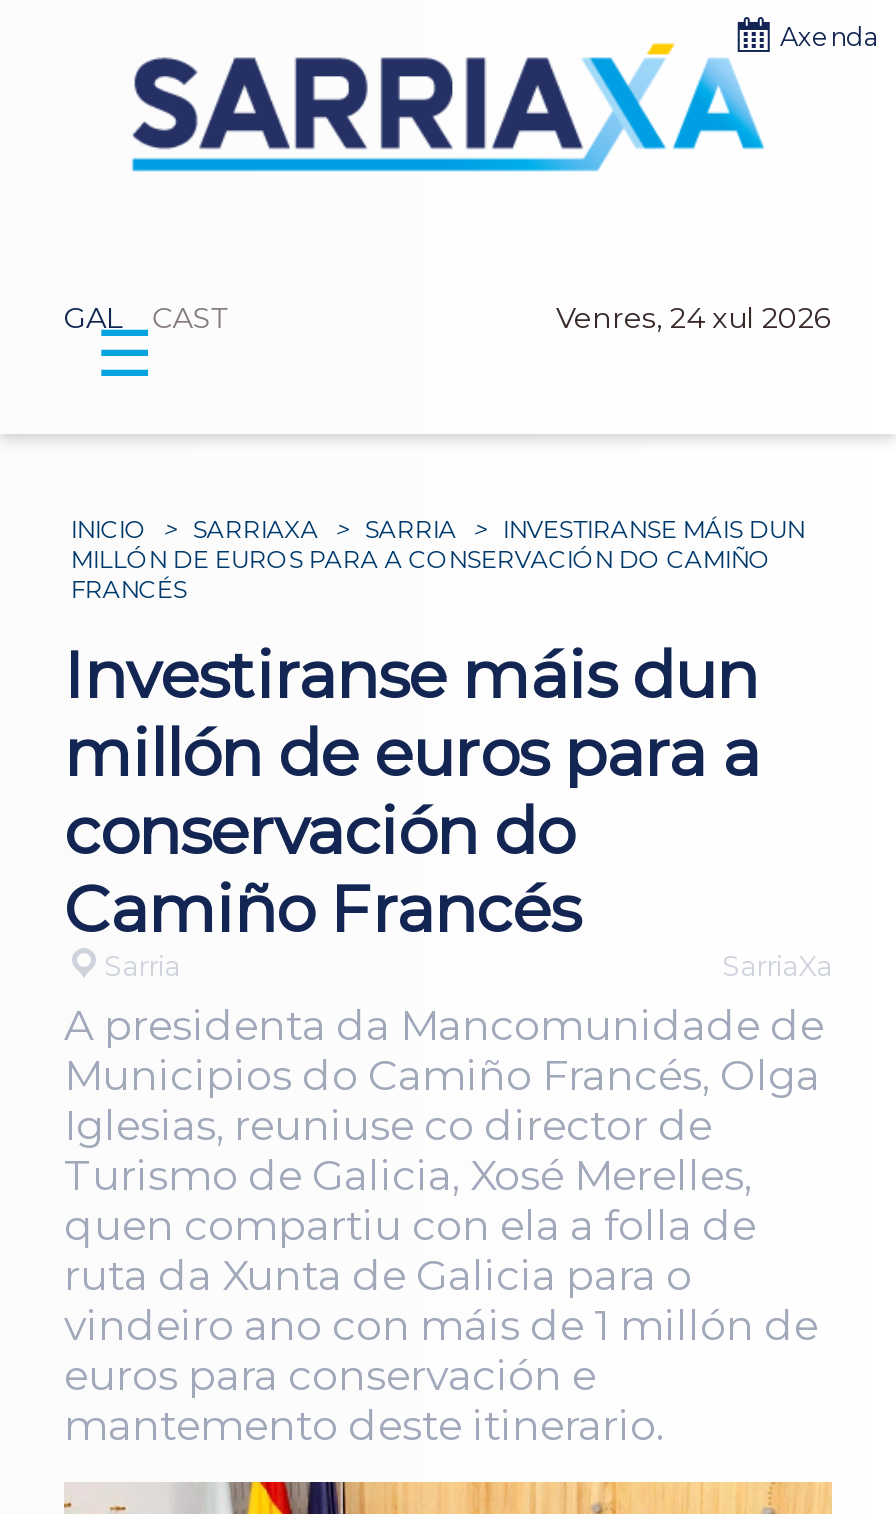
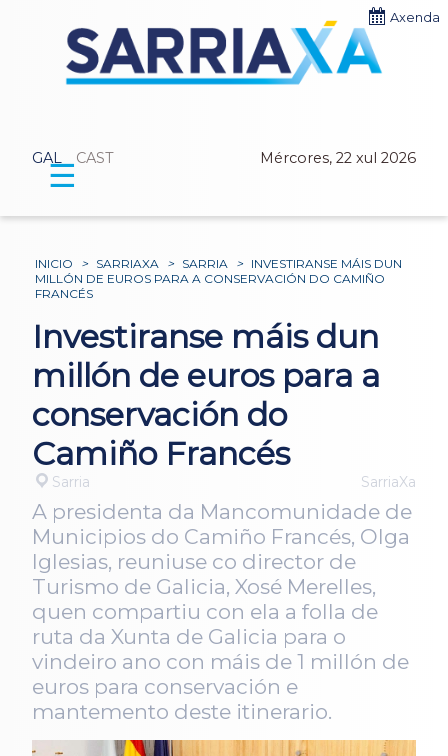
[556,301,832,337] Venres, 24 xul 2026 -> [260,149,416,167] Mércores, 22 xul 2026

